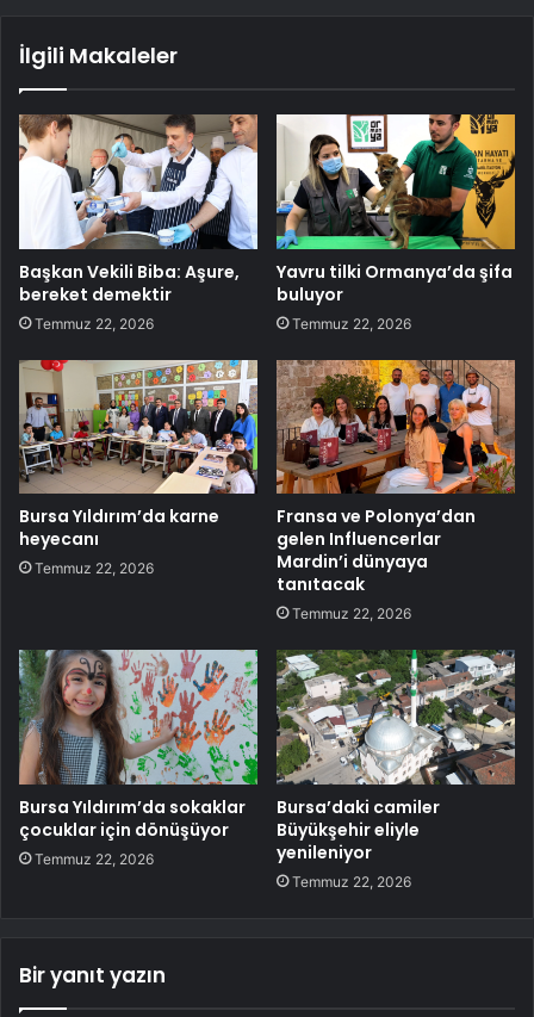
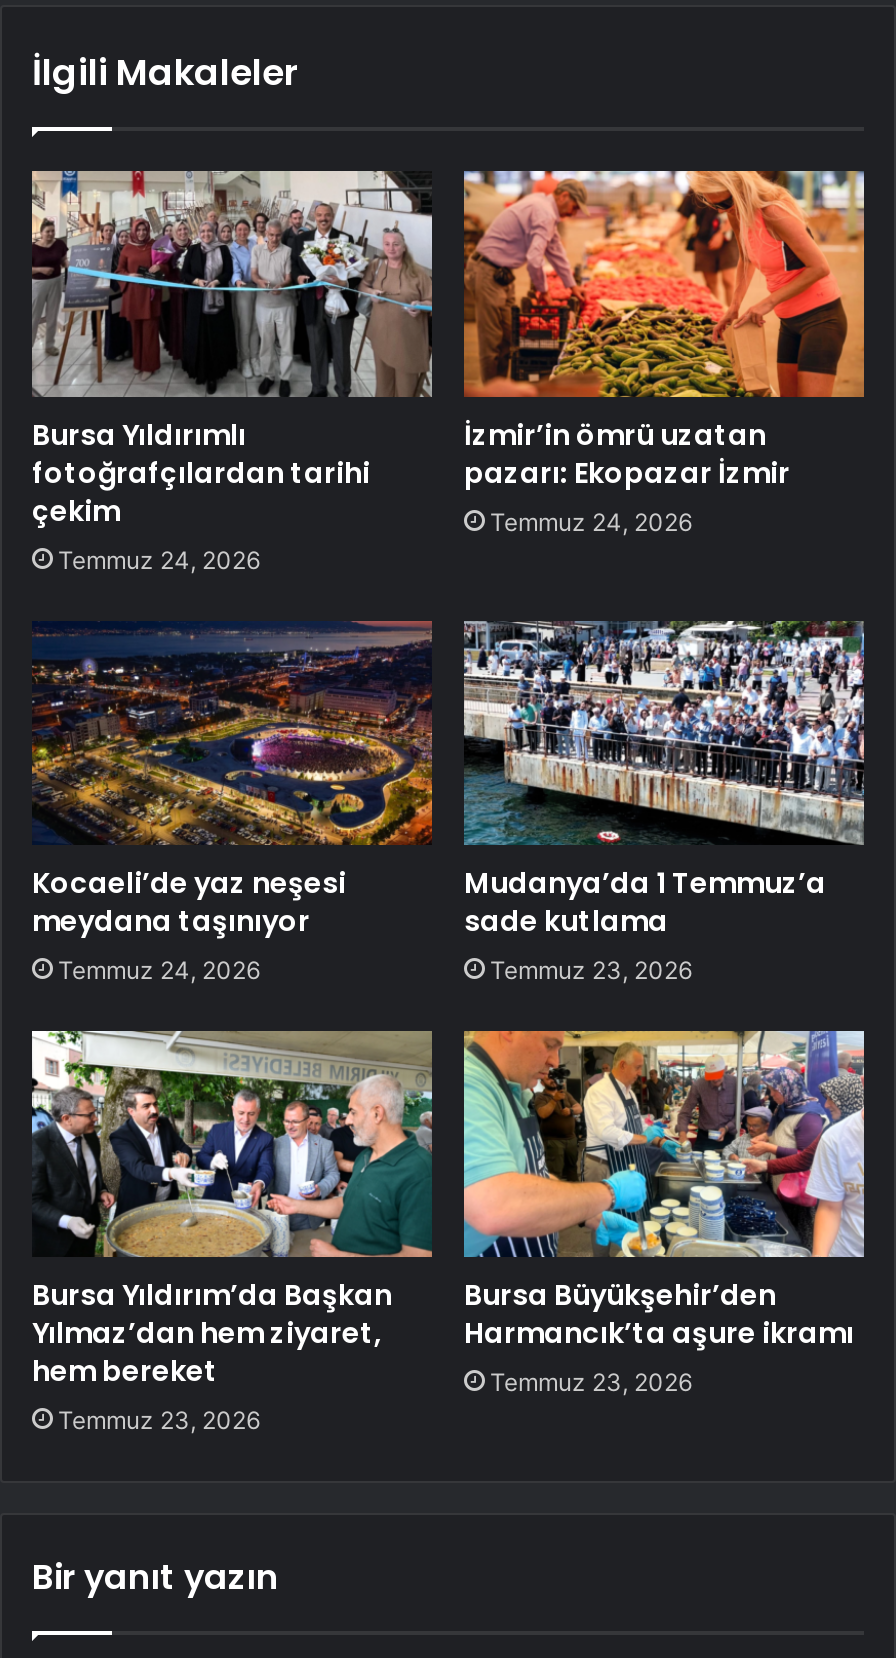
[19,113,259,332] [image] | Başkan Vekili Biba: Aşure, | bereket demektir | Temmuz 22, 2026 -> [32,169,434,574] [image] | Bursa Yıldırımlı | fotoğrafçılardan tarihi | çekim | Temmuz 24, 2026
[275,113,516,332] [image] | Yavru tilki Ormanya’da şifa | buluyor | Temmuz 22, 2026 -> [462,169,866,536] [image] | İzmir’in ömrü uzatan | pazarı: Ekopazar İzmir | Temmuz 24, 2026
[18,359,259,577] [image] | Bursa Yıldırım’da karne | heyecanı | Temmuz 22, 2026 -> [32,583,434,986] [image] | Kocaeli’de yaz neşesi | meydana taşınıyor | Temmuz 24, 2026
[275,359,516,623] [image] | Fransa ve Polonya’dan | gelen Influencerlar | Mardin’i dünyaya | tanıtacak | Temmuz 22, 2026 -> [464,583,866,986] [image] | Mudanya’da 1 Temmuz’a | sade kutlama | Temmuz 23, 2026
[19,649,259,868] [image] | Bursa Yıldırım’da sokaklar | çocuklar için dönüşüyor | Temmuz 22, 2026 -> [30,1029,432,1435] [image] | Bursa Yıldırım’da Başkan | Yılmaz’dan hem ziyaret, | hem bereket | Temmuz 23, 2026
[277,650,515,891] [image] | Bursa’daki camiler | Büyükşehir eliyle | yenileniyor | Temmuz 22, 2026 -> [462,1029,866,1397] [image] | Bursa Büyükşehir’den | Harmancık’ta aşure ikramı | Temmuz 23, 2026

